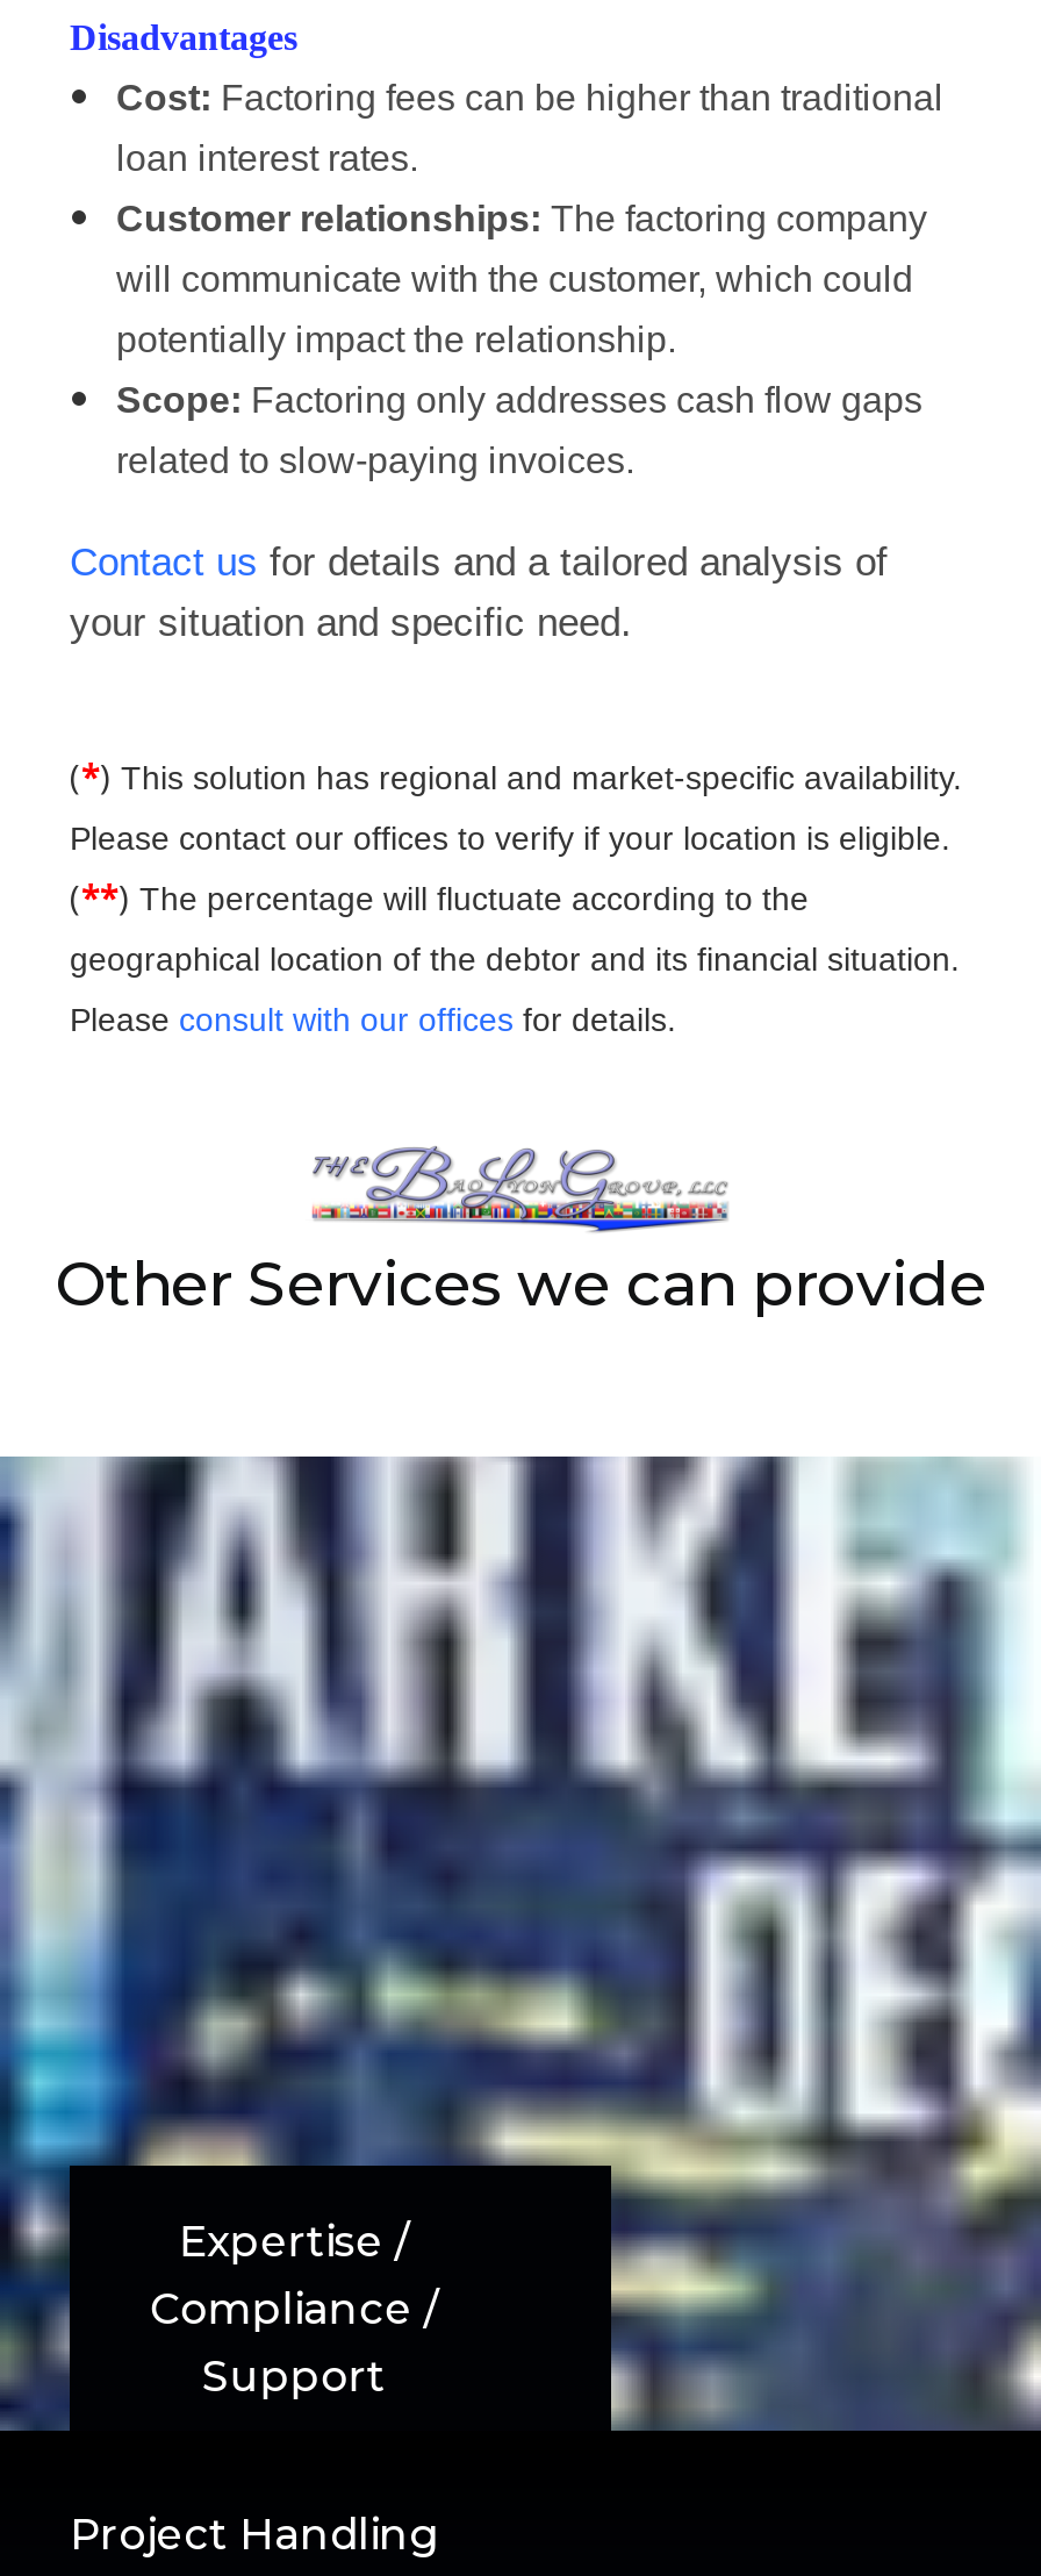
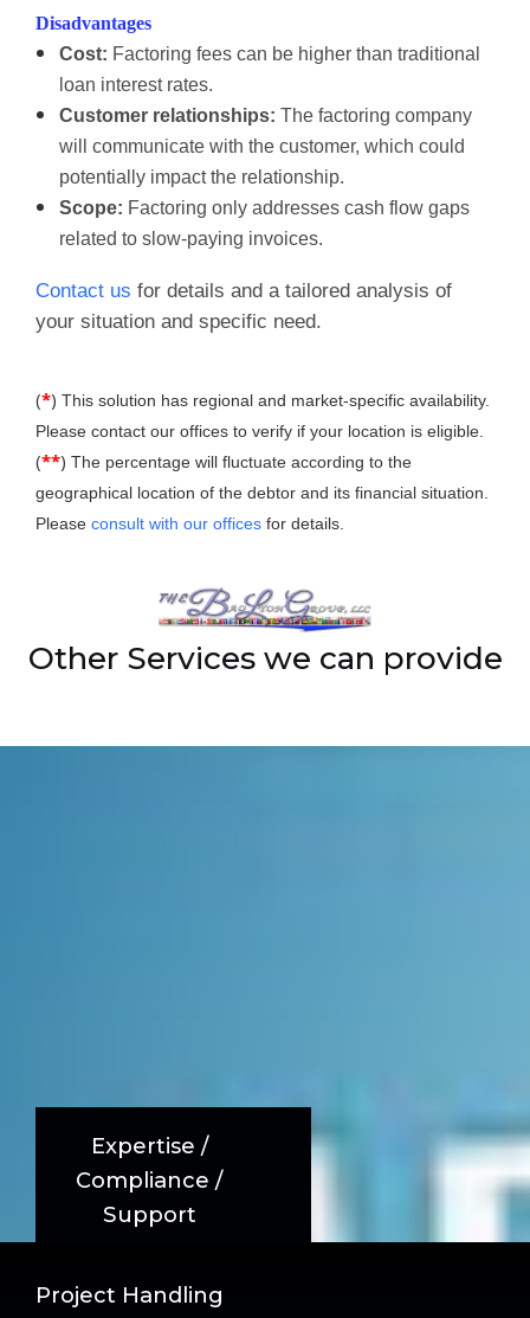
[7,1454,1034,2431] [image] -> [4,745,526,1243] [image]

